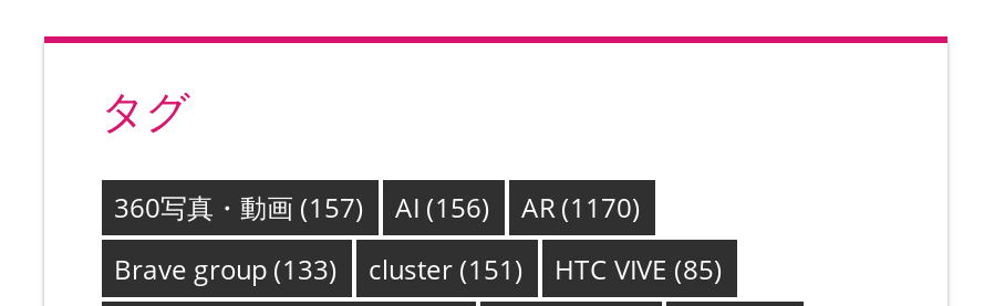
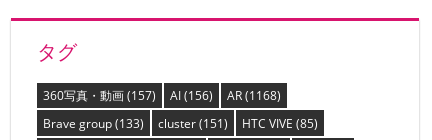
[114,189,641,226] 360写真・動画(157) AI (156) AR (1170) -> [42,87,280,104] 360写真・動画(157) AI (156) AR (1168)

